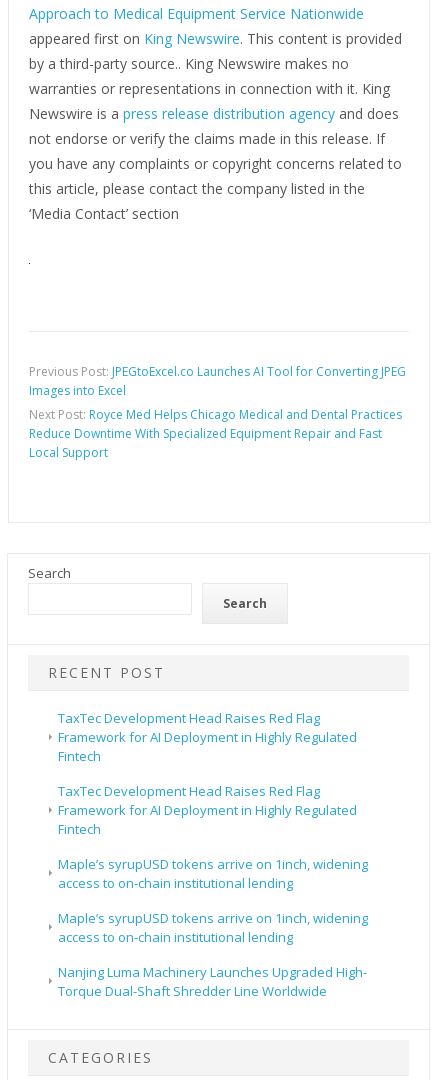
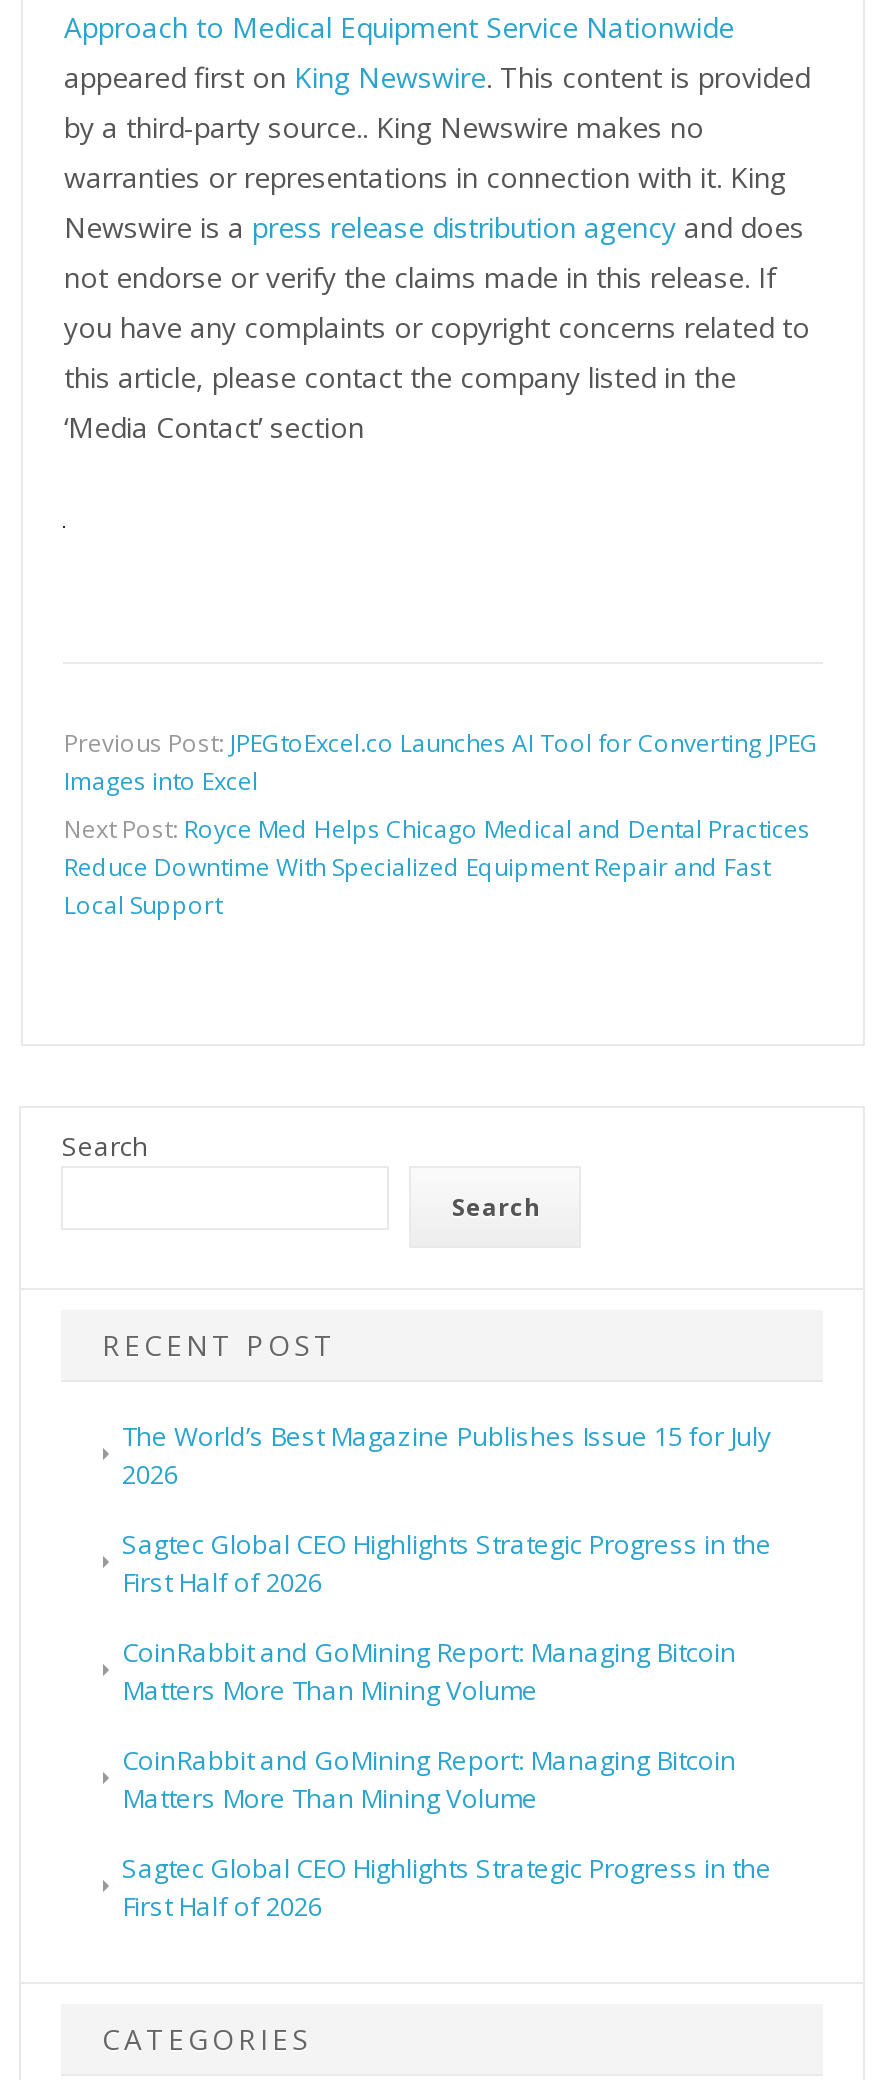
[58,709,357,765] TaxTec Development Head Raises Red Flag | Framework for AI Deployment in Highly Regulated | Fintech -> [122,1418,772,1492] The World’s Best Magazine Publishes Issue 15 for July | 2026
[58,782,357,838] TaxTec Development Head Raises Red Flag | Framework for AI Deployment in Highly Regulated | Fintech -> [122,1526,772,1600] Sagtec Global CEO Highlights Strategic Progress in the | First Half of 2026
[58,855,368,892] Maple’s syrupUSD tokens arrive on 1inch, widening | access to on-chain institutional lending -> [122,1634,736,1708] CoinRabbit and GoMining Report: Managing Bitcoin | Matters More Than Mining Volume
[58,909,368,946] Maple’s syrupUSD tokens arrive on 1inch, widening | access to on-chain institutional lending -> [122,1742,736,1816] CoinRabbit and GoMining Report: Managing Bitcoin | Matters More Than Mining Volume
[58,963,367,1000] Nanjing Luma Machinery Launches Upgraded High- | Torque Dual-Shaft Shredder Line Worldwide -> [122,1850,772,1924] Sagtec Global CEO Highlights Strategic Progress in the | First Half of 2026

